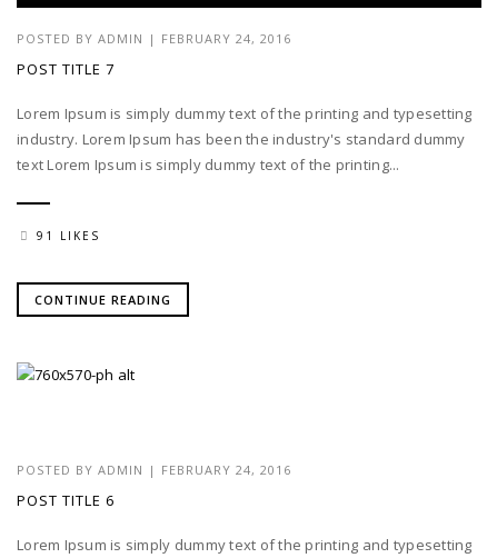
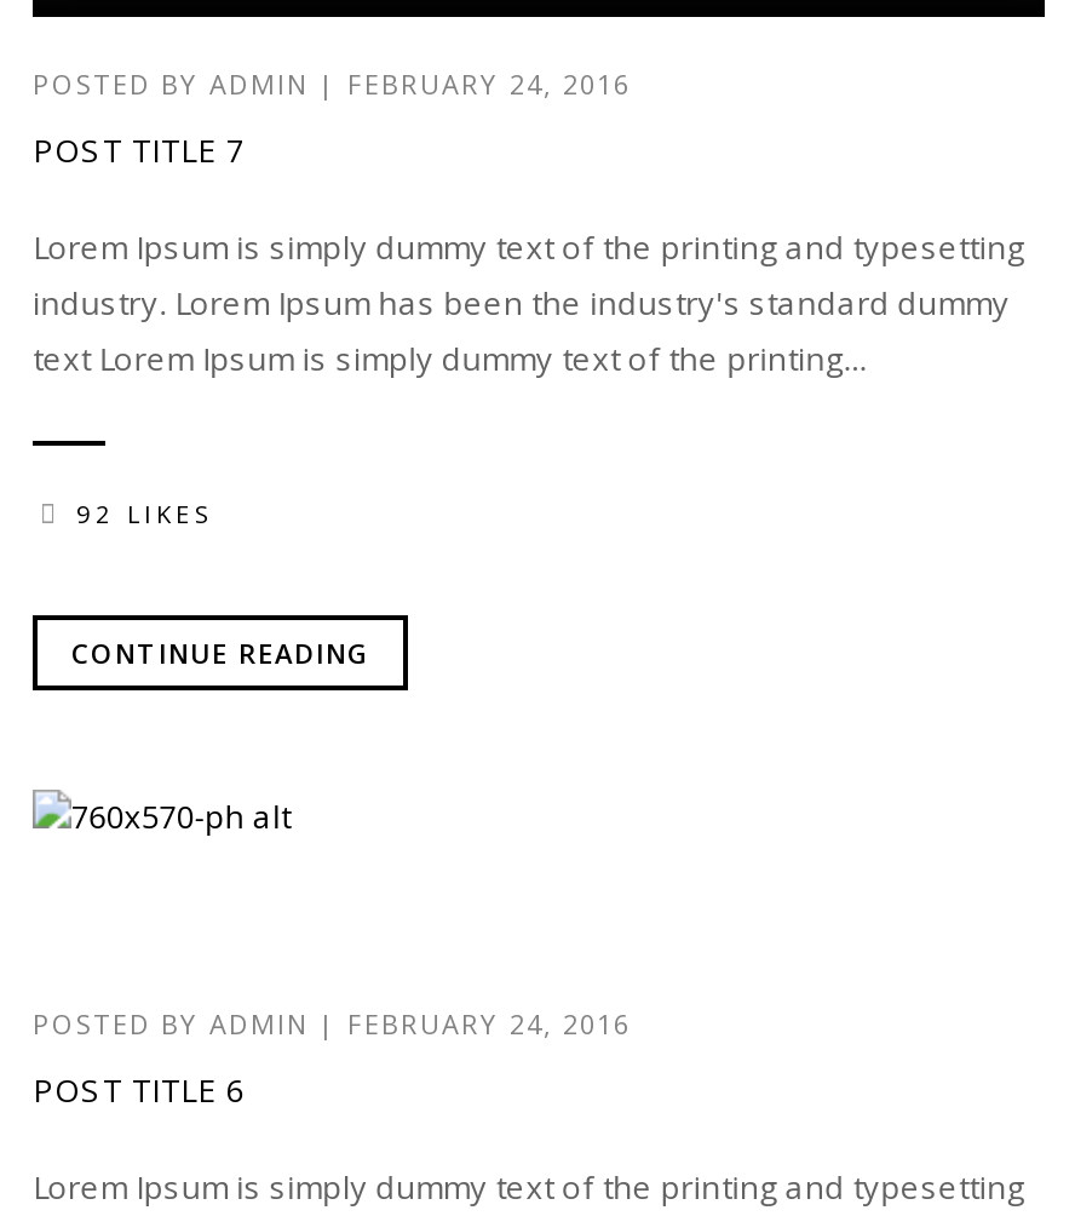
[37,228,100,244] 91 LIKES -> [76,497,214,531] 92 LIKES

